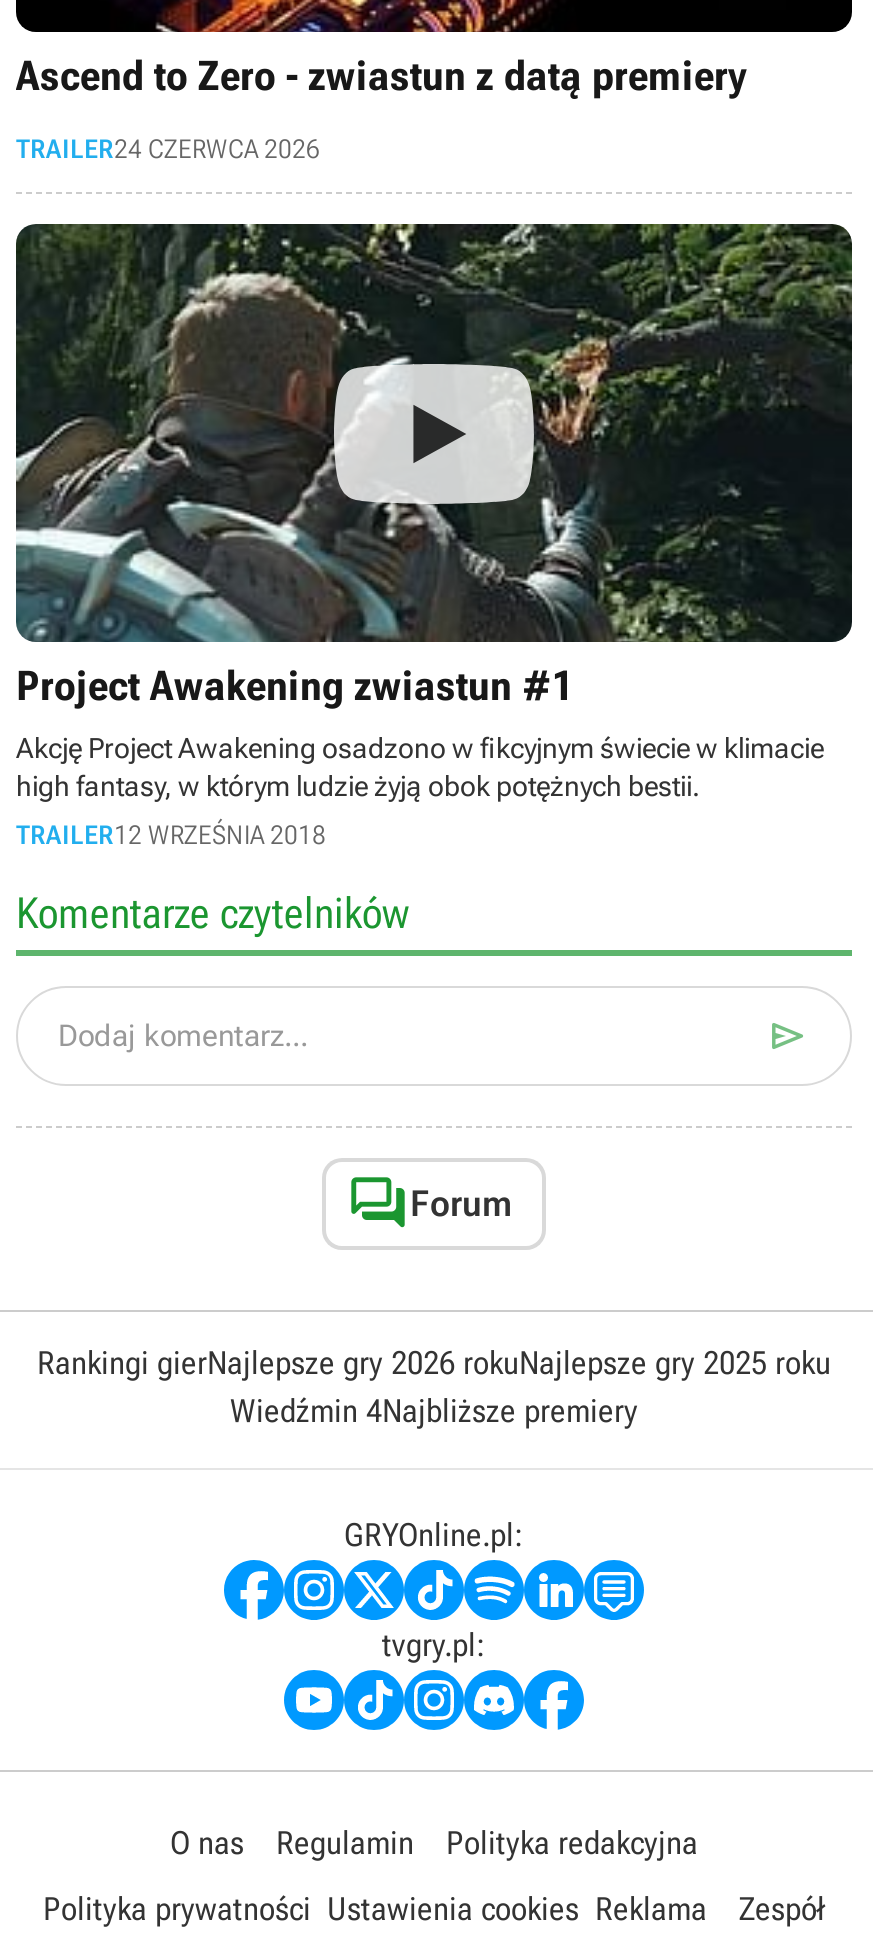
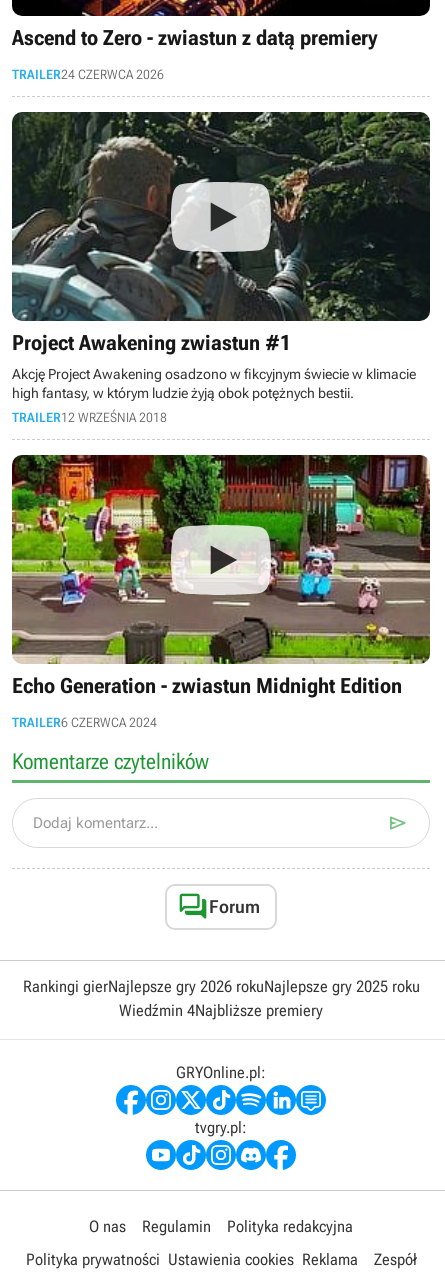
none -> [11,454,431,730] [image] | Echo Generation - zwiastun Midnight Edition | TRAILER6 CZERWCA 2024

